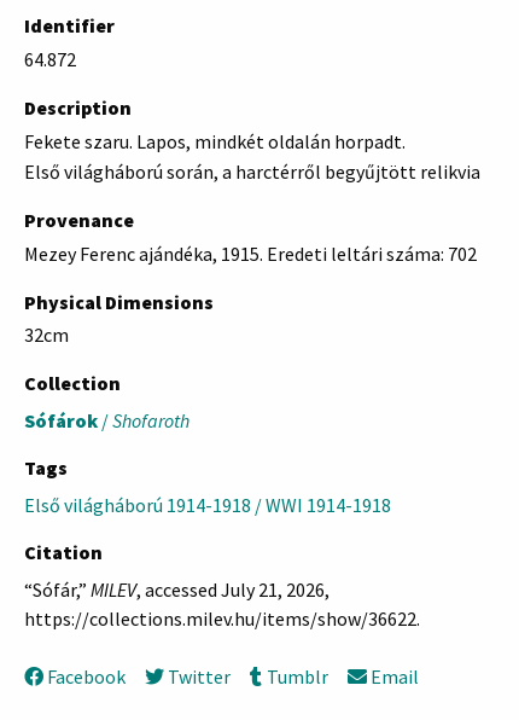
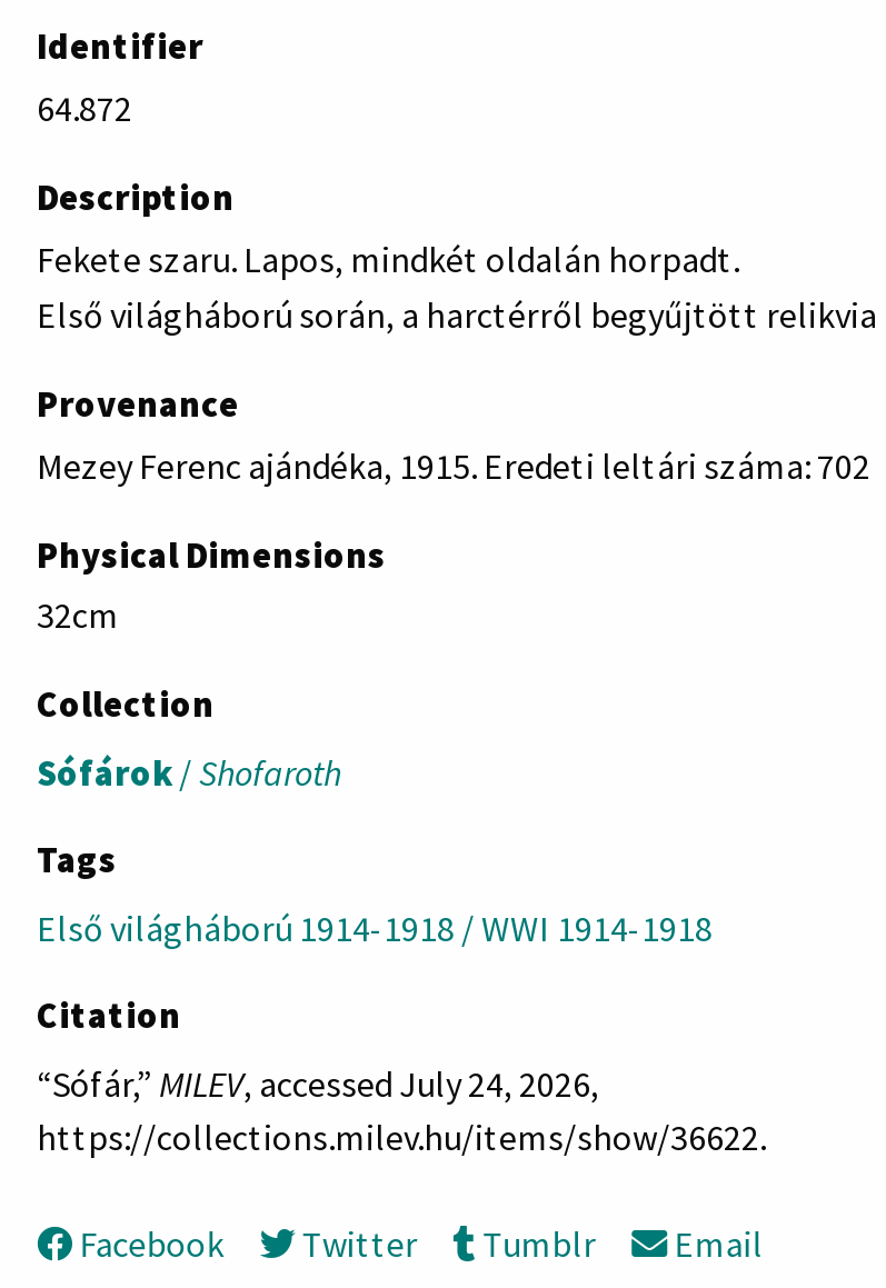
[24,578,330,602] “Sófár,” MILEV, accessed July 21, 2026, -> [37,1062,599,1106] “Sófár,” MILEV, accessed July 24, 2026,

